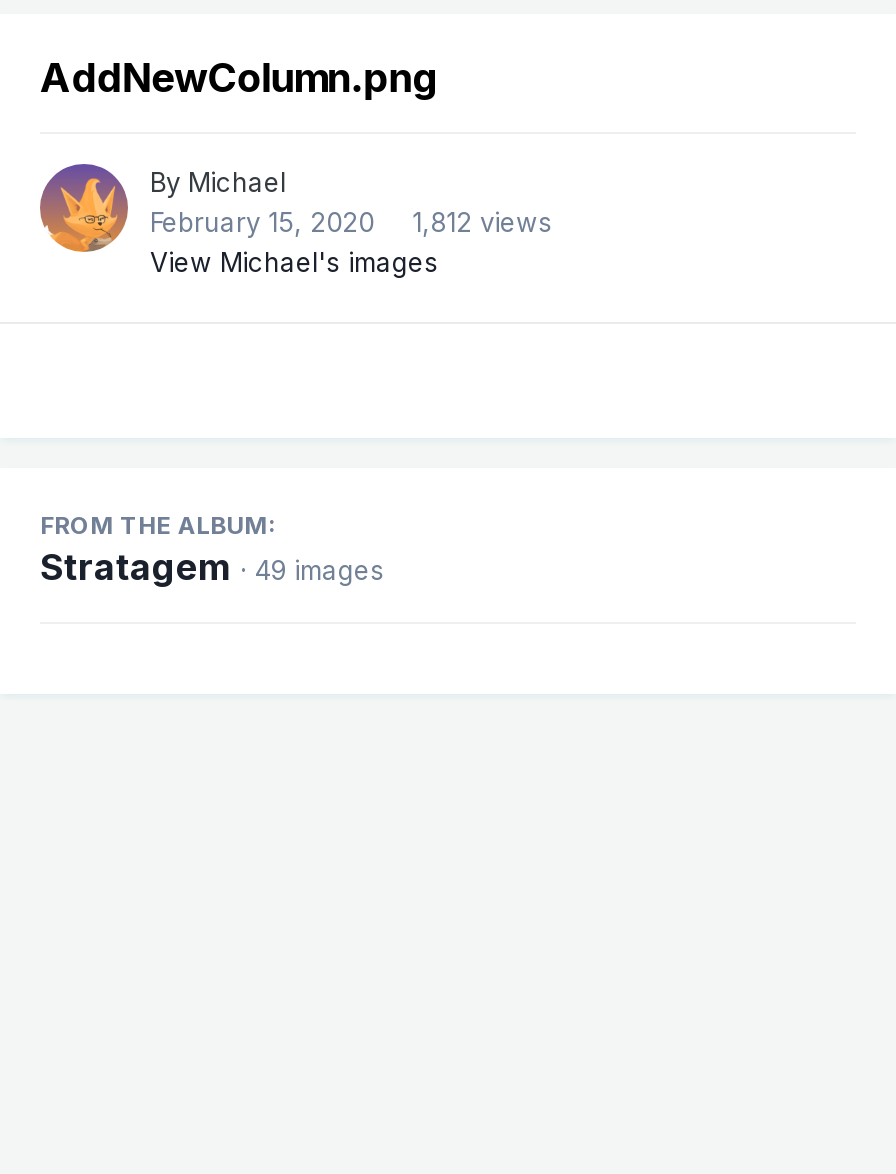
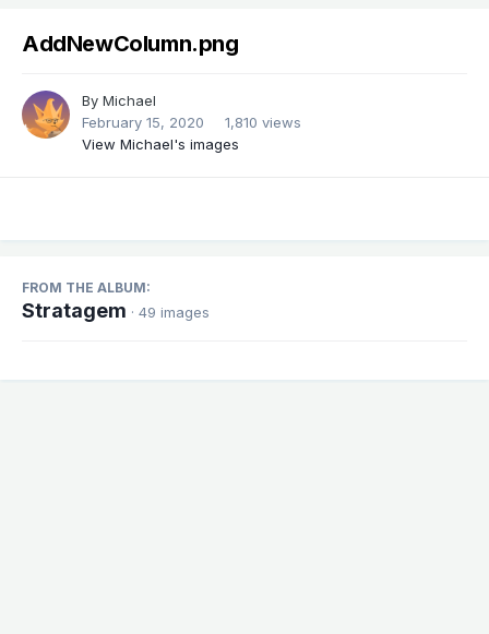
[150,206,552,238] February 15, 2020 1,812 views -> [82,114,301,131] February 15, 2020 1,810 views

